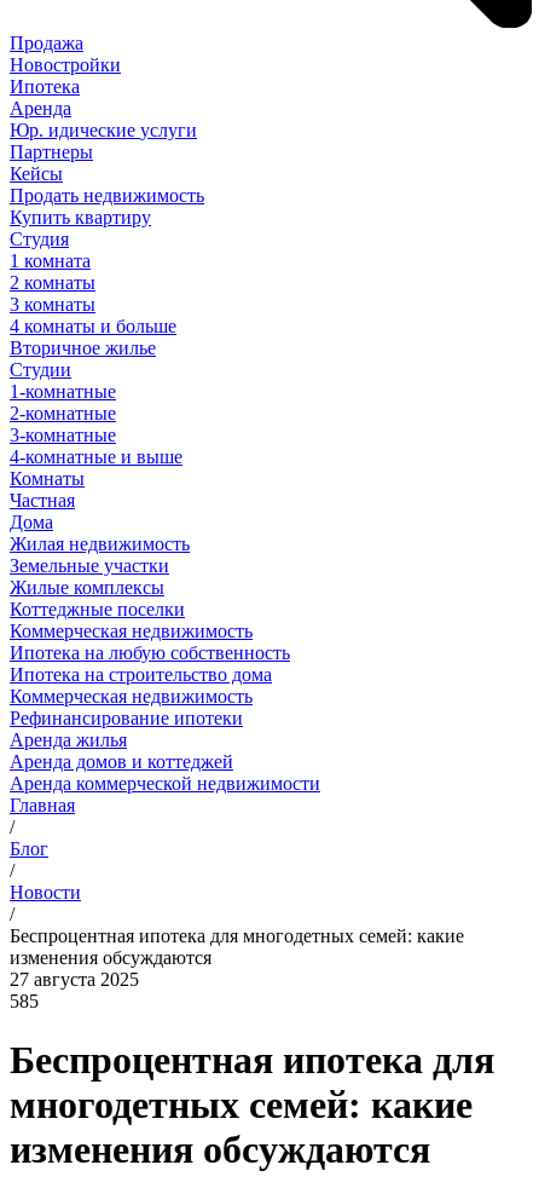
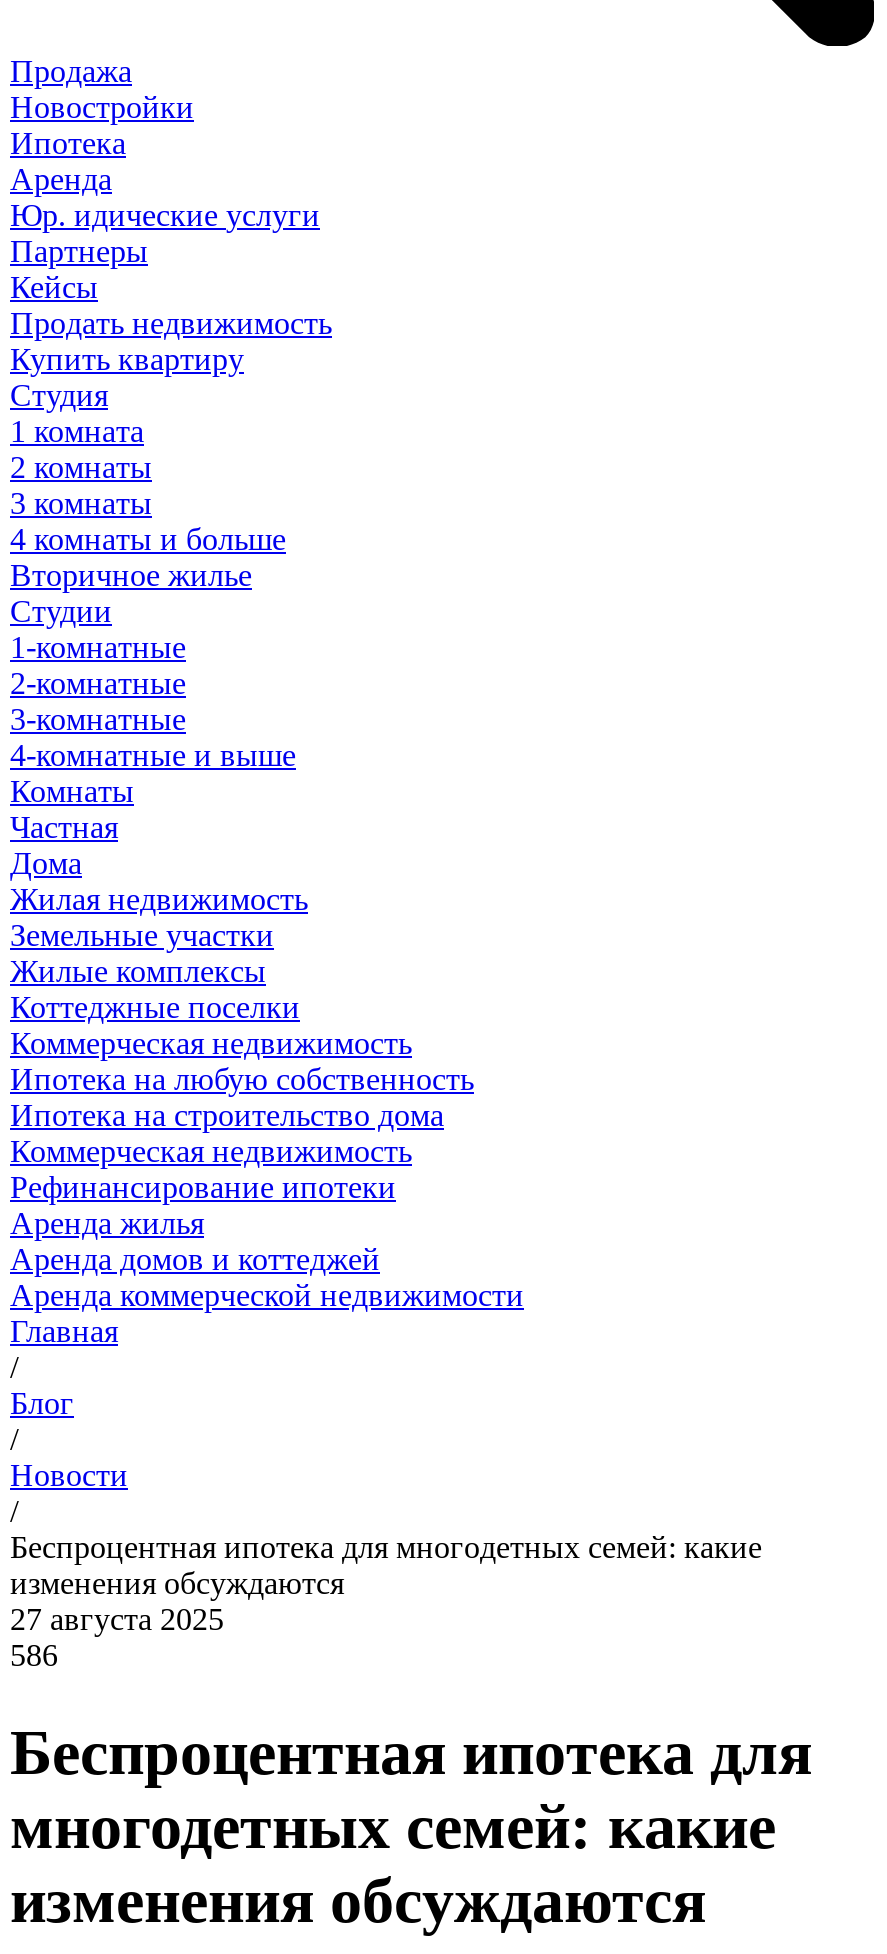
[10,991,39,1011] 585 -> [10,1638,58,1672] 586

